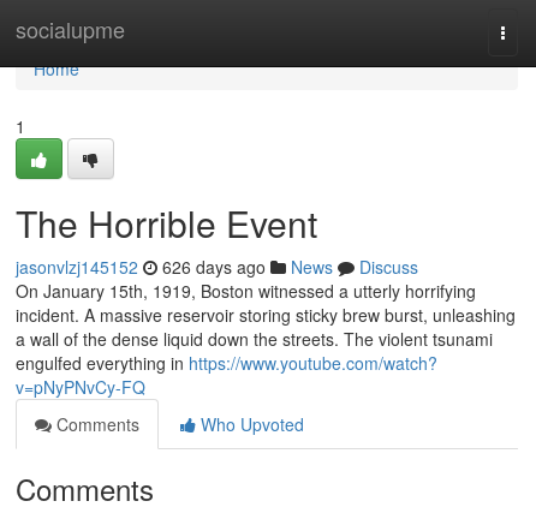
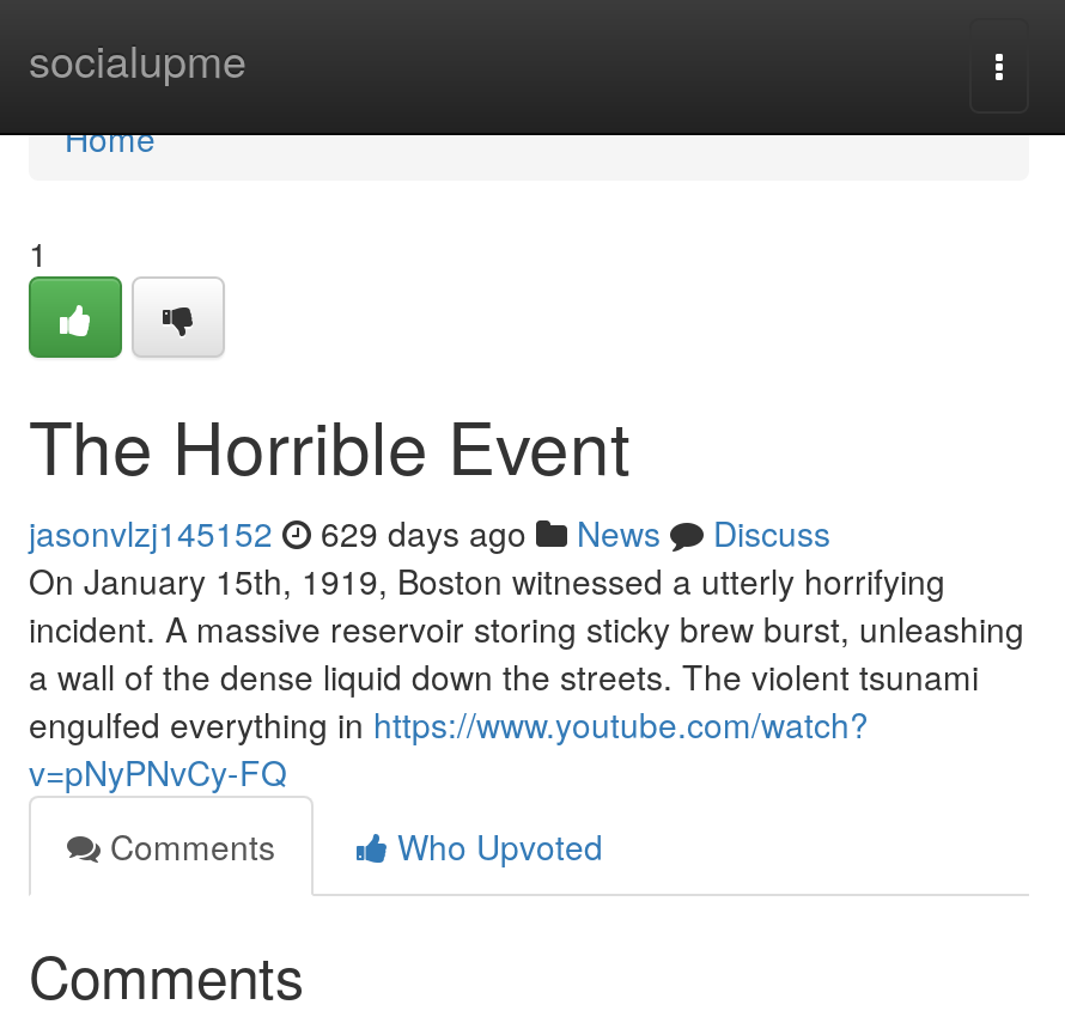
[16,255,418,279] jasonvlzj145152 626 days ago News Discuss -> [29,509,830,556] jasonvlzj145152 629 days ago News Discuss

